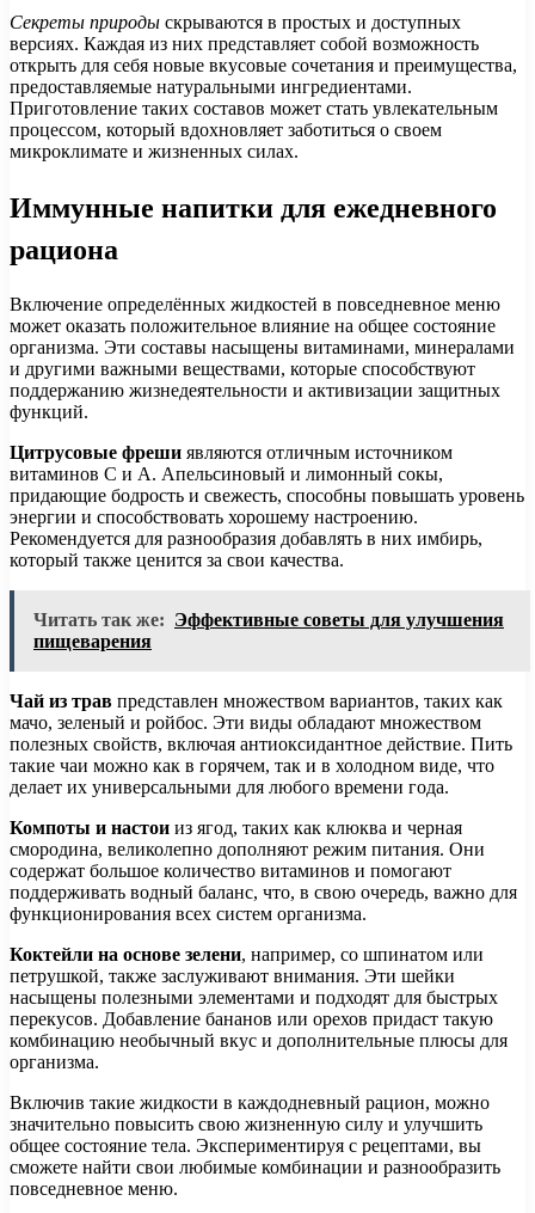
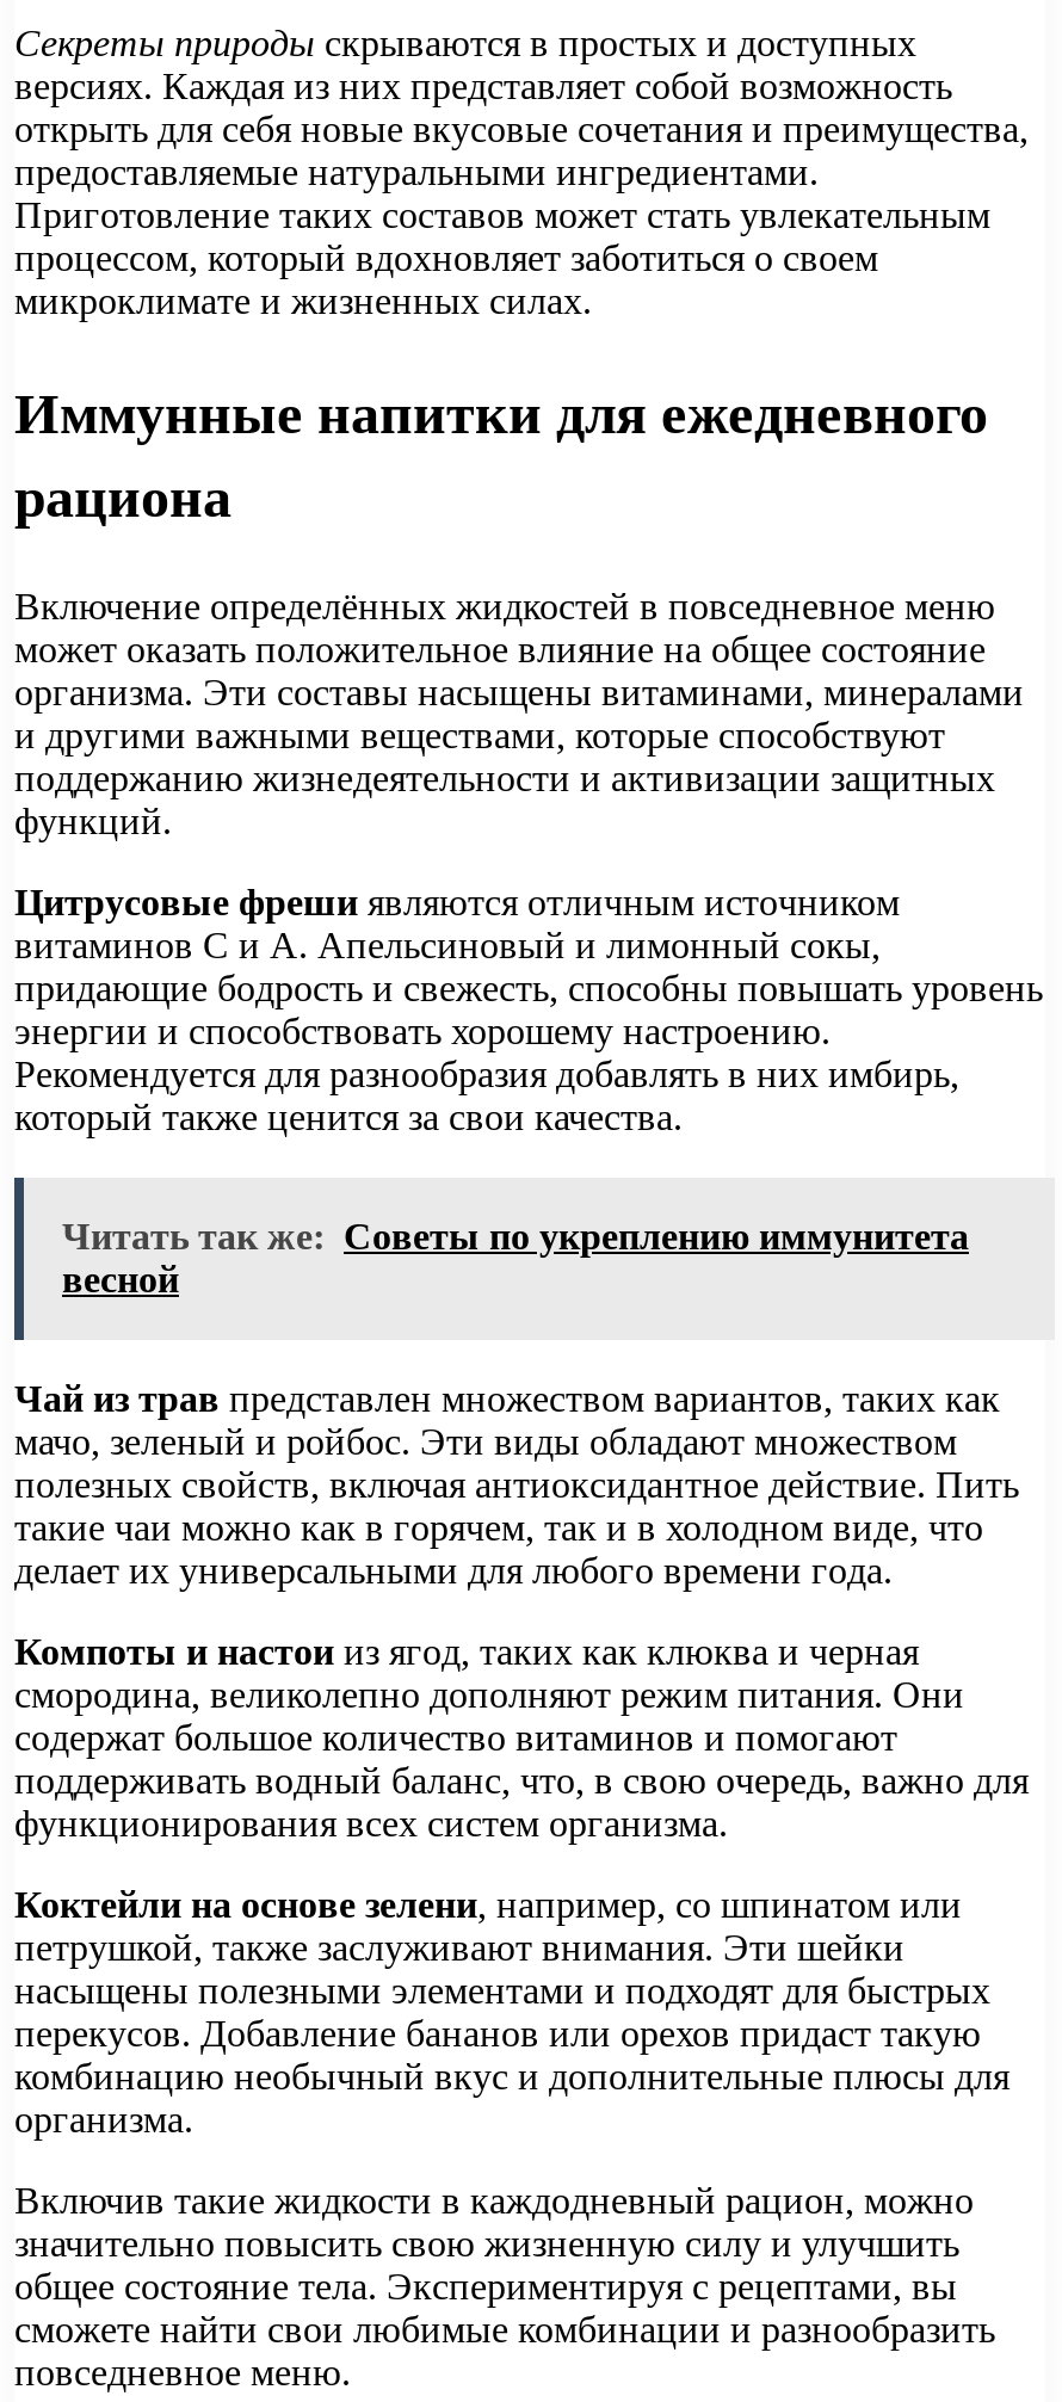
[33,609,504,651] Читать так же: Эффективные советы для улучшения | пищеварения -> [62,1215,969,1298] Читать так же: Советы по укреплению иммунитета | весной

